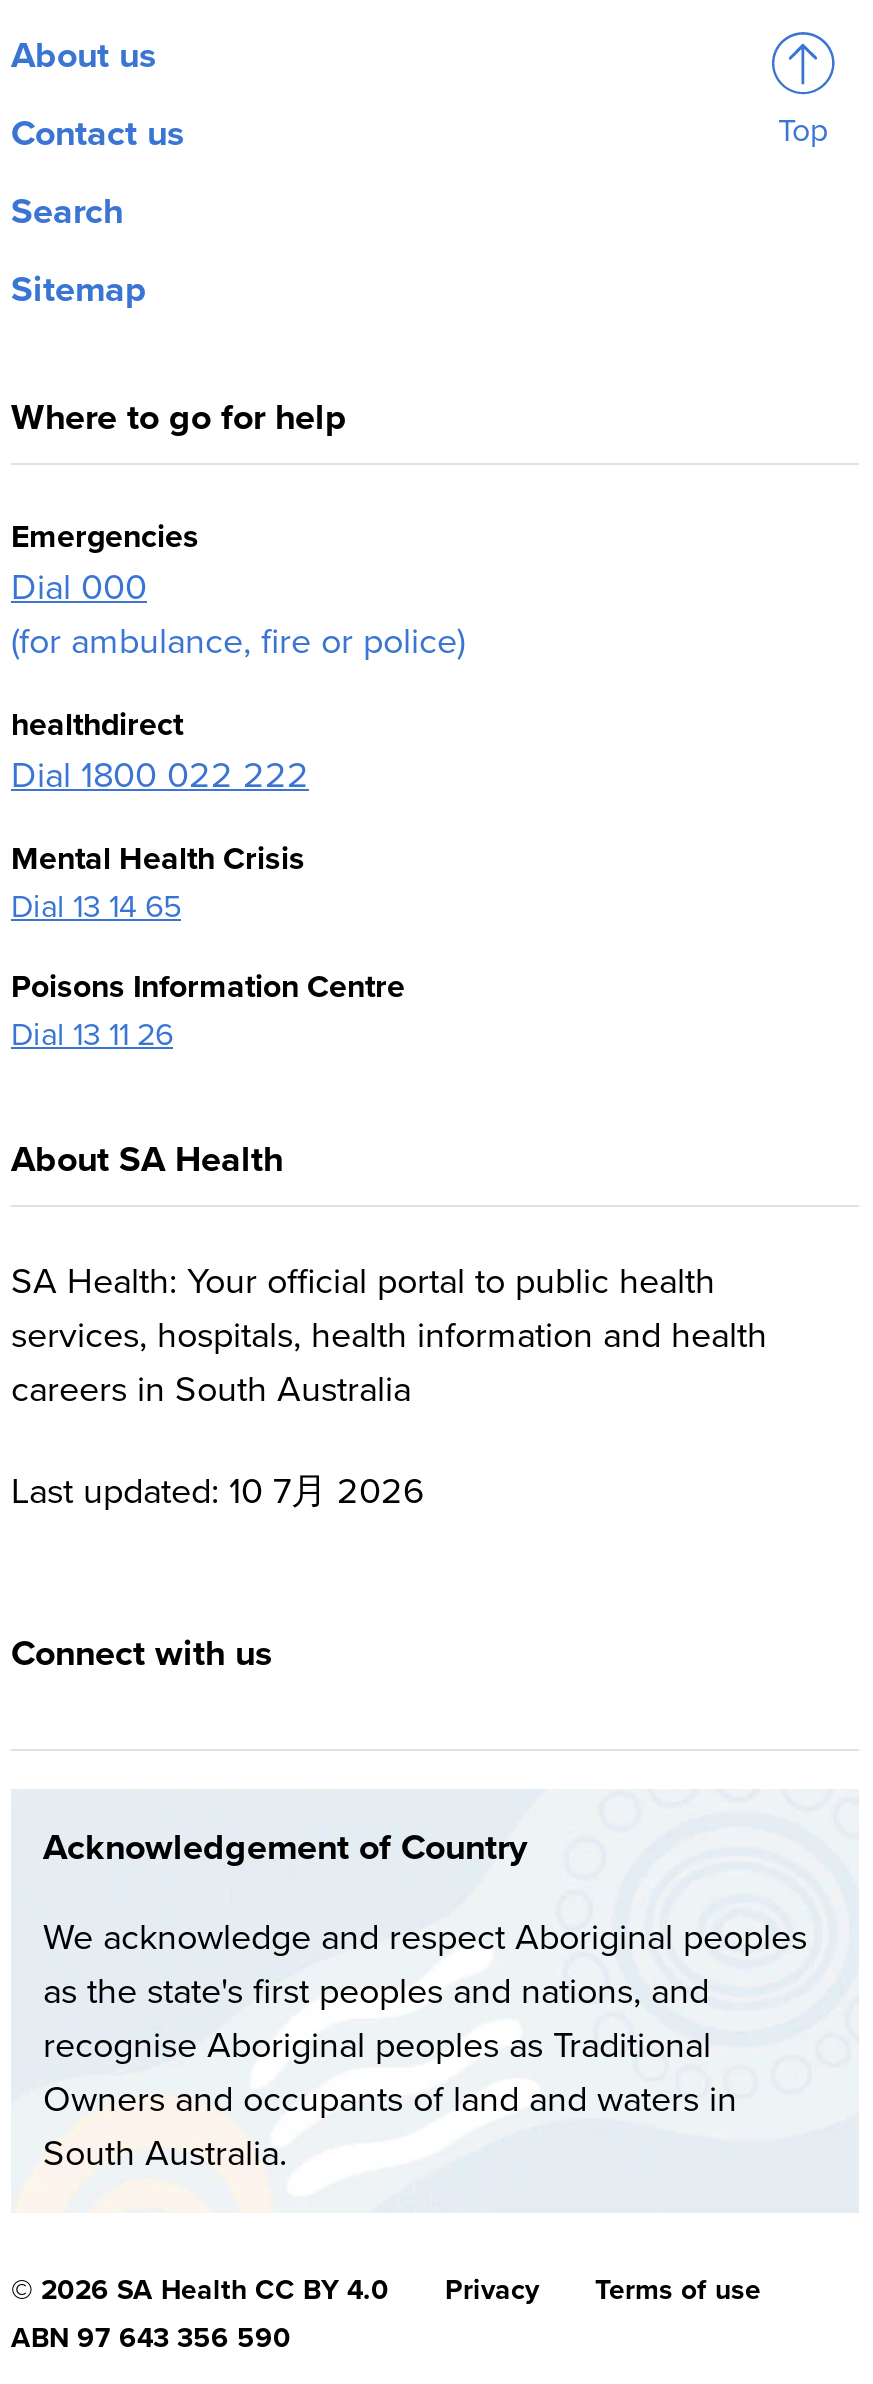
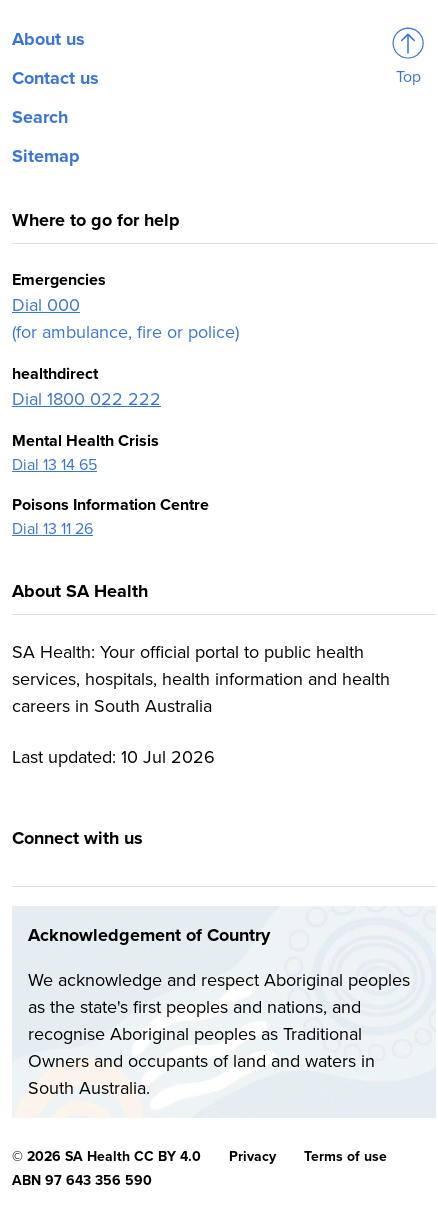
[11,1469,425,1513] Last updated: 10 7月 2026 -> [12,746,215,768] Last updated: 10 Jul 2026

